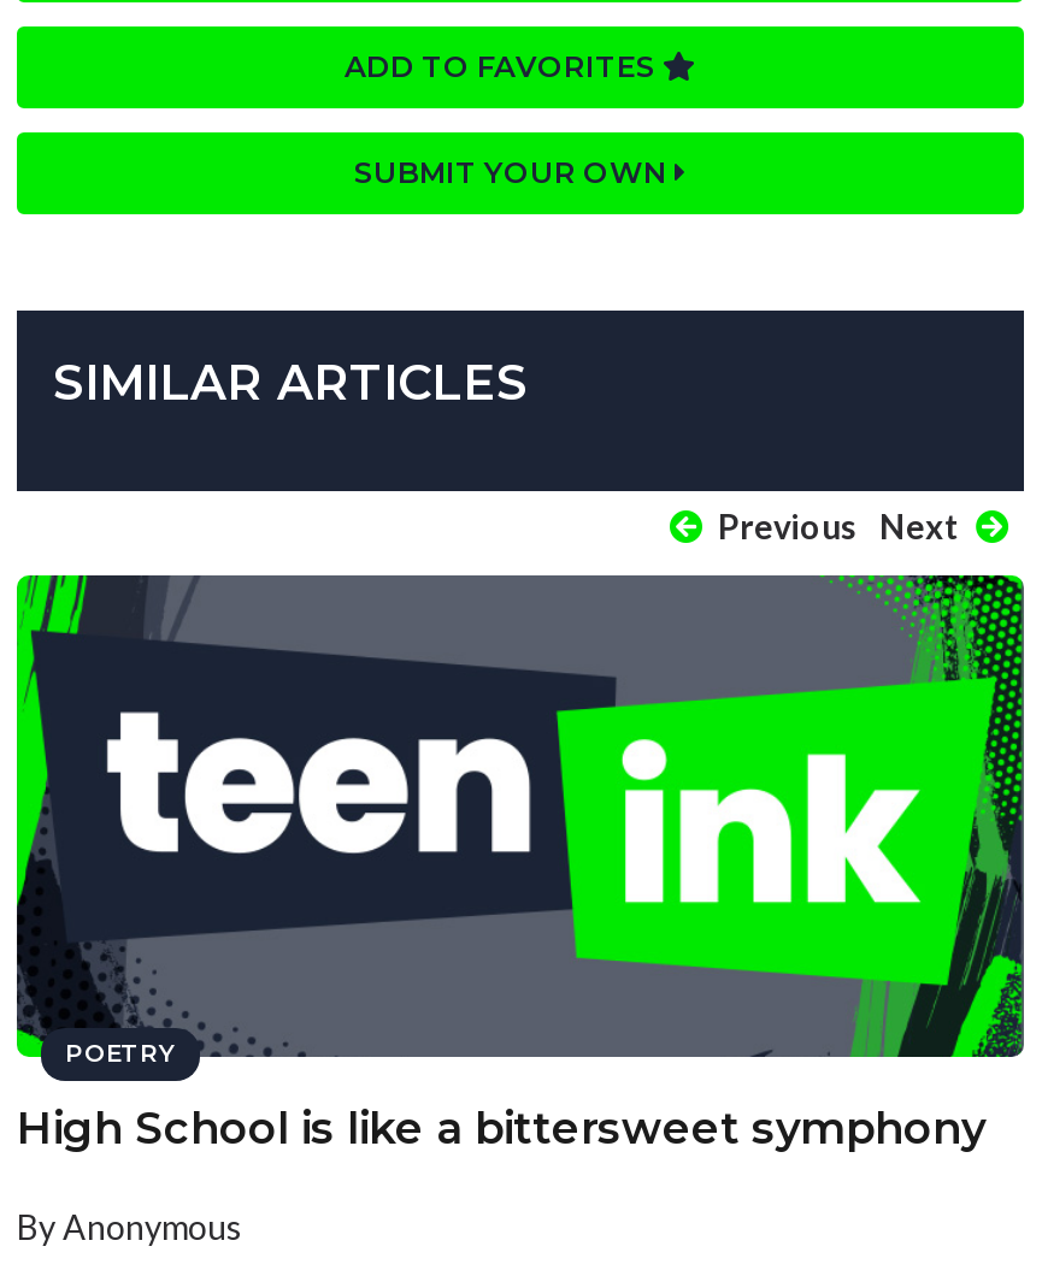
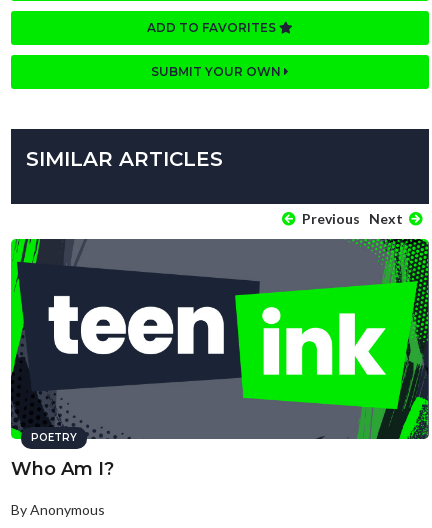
[17,1104,985,1157] High School is like a bittersweet symphony -> [11,458,114,480] Who Am I?

